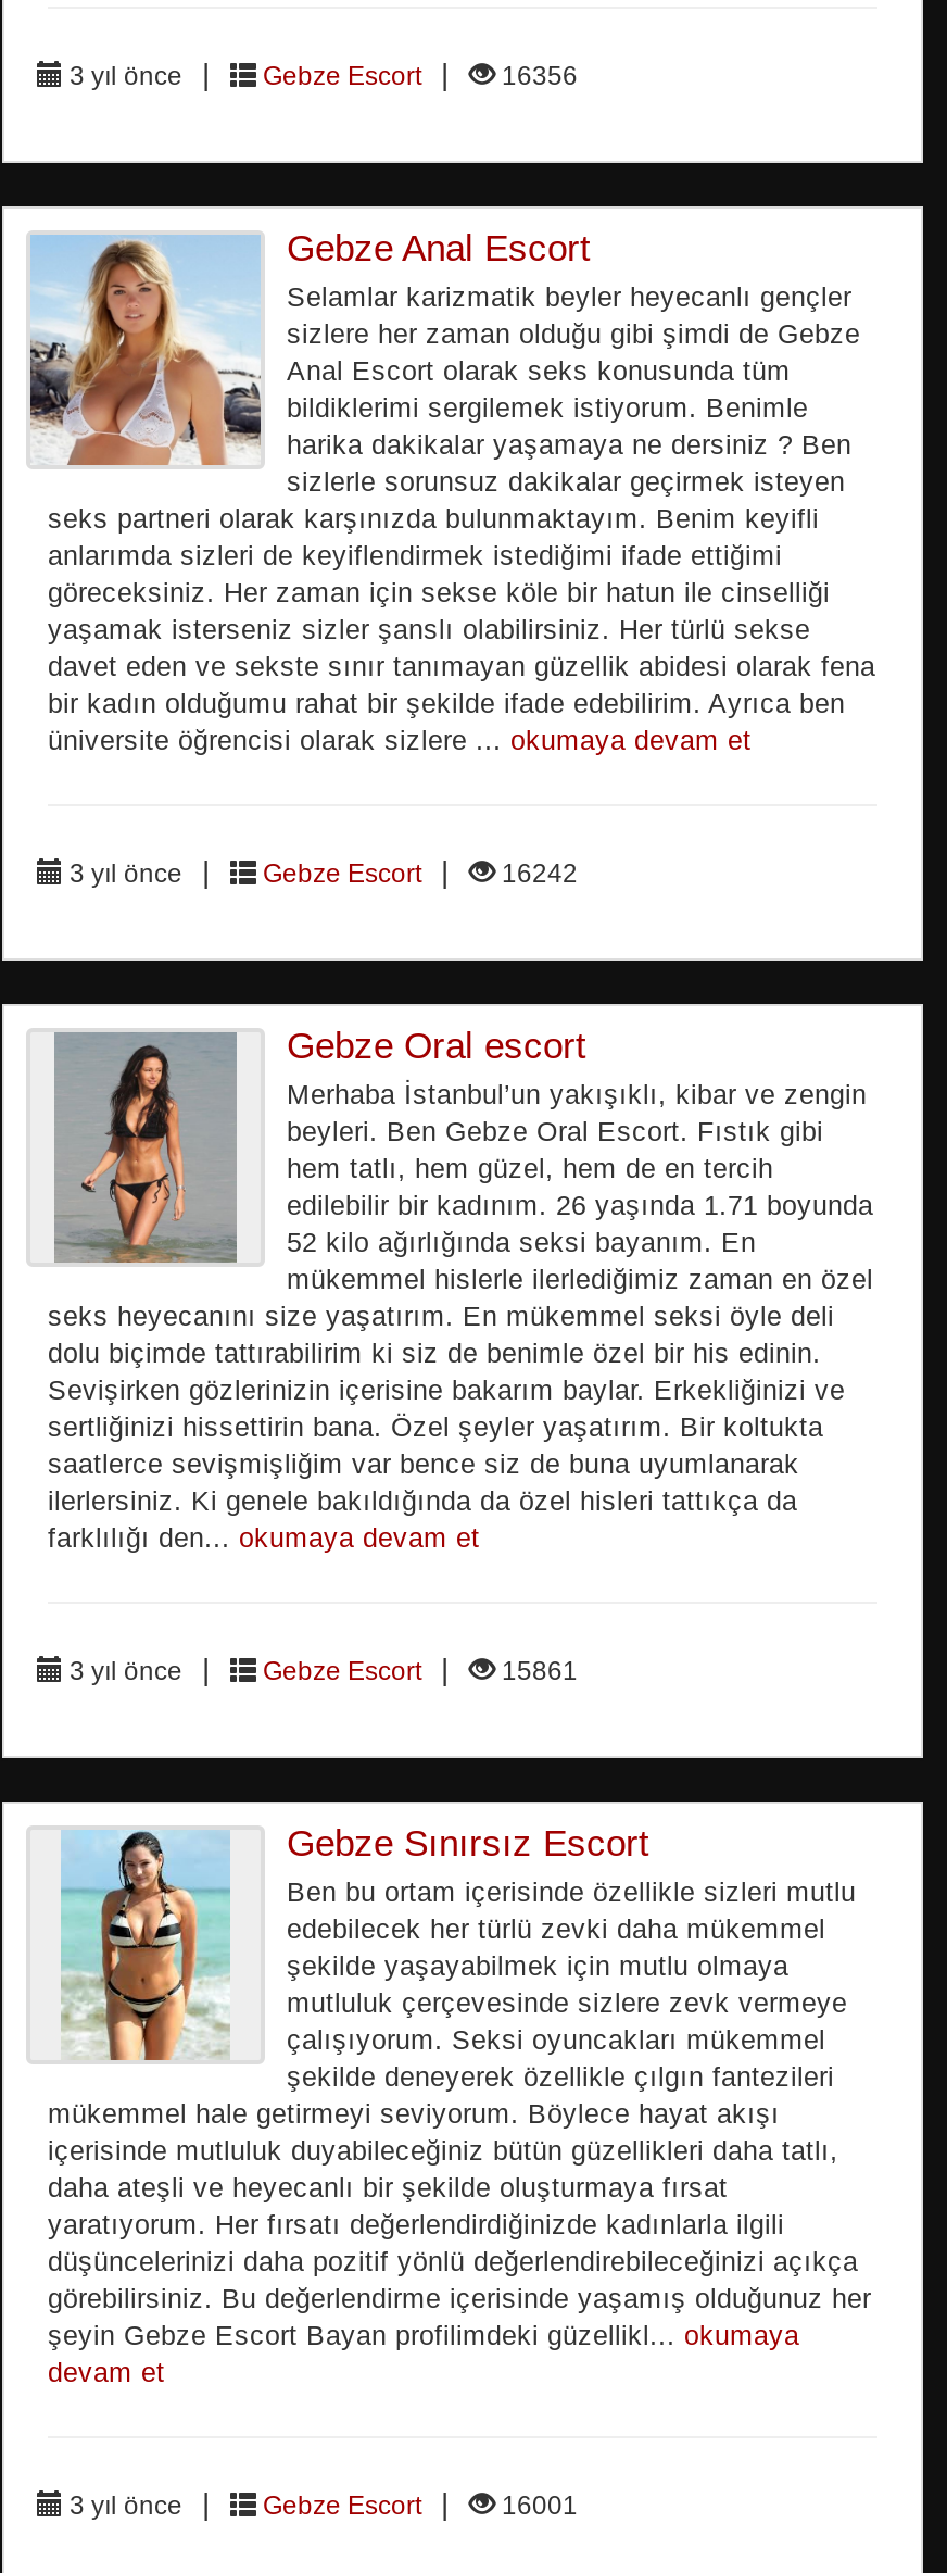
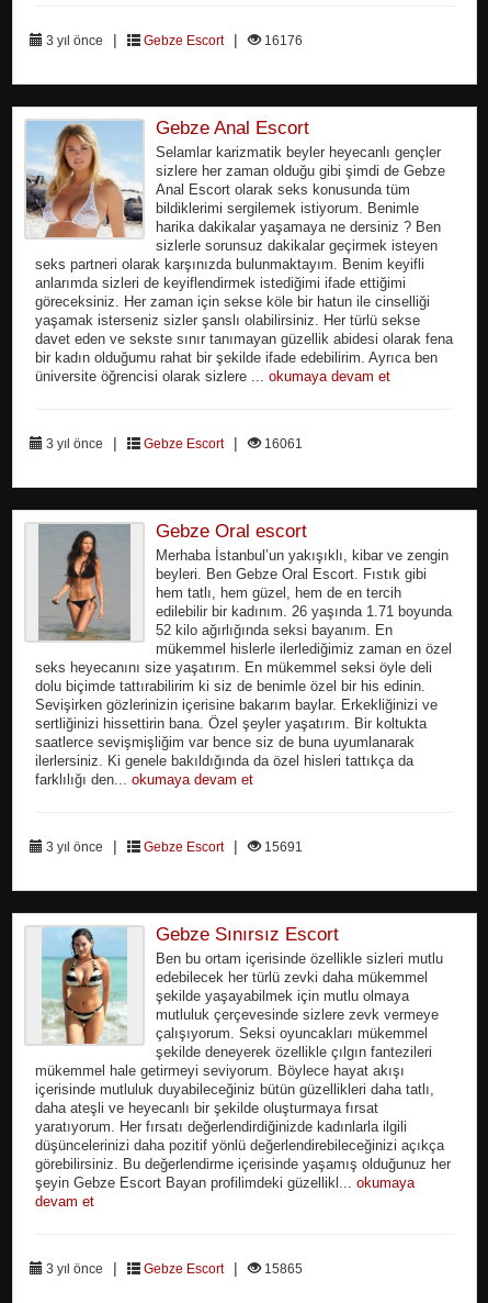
[495,61,578,91] 16356 -> [261,33,303,48] 16176
[495,858,578,889] 16242 -> [261,436,303,452] 16061
[495,1656,578,1686] 15861 -> [261,839,303,855] 15691
[495,2490,578,2521] 16001 -> [261,1261,303,1277] 15865

